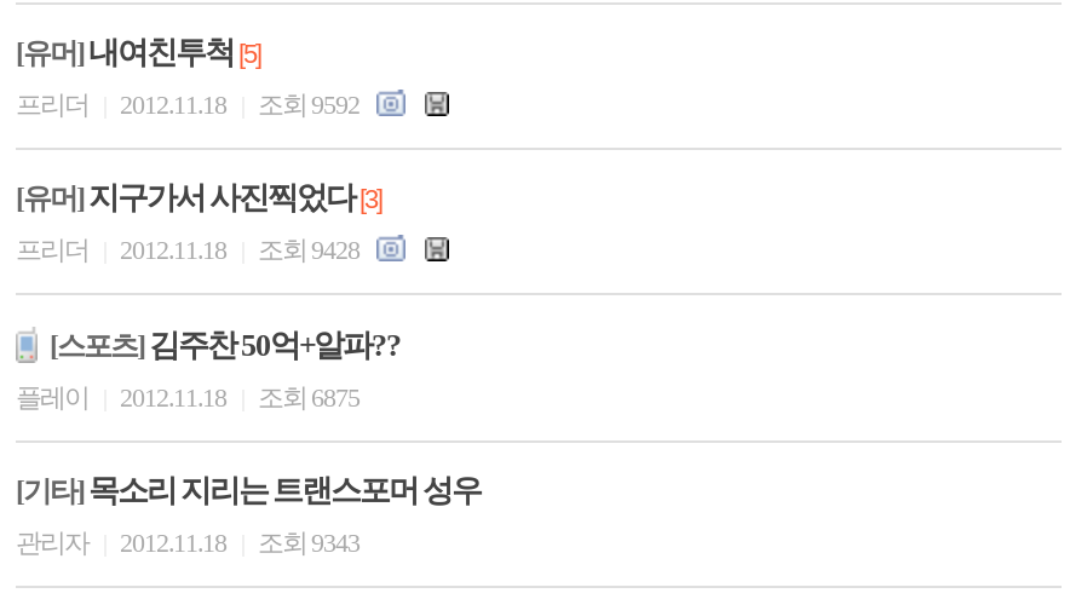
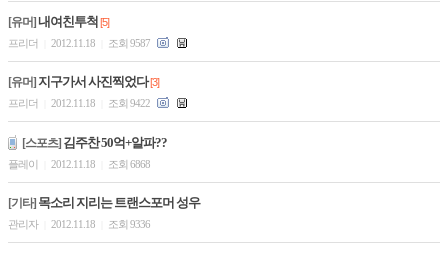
[16,90,364,119] 프리더 2012.11.18 조회 9592 -> [8,37,152,49] 프리더 2012.11.18 조회 9587
[16,235,364,264] 프리더 2012.11.18 조회 9428 -> [8,97,152,109] 프리더 2012.11.18 조회 9422
[16,382,359,411] 플레이 2012.11.18 조회 6875 -> [8,158,150,170] 플레이 2012.11.18 조회 6868
[16,528,359,557] 관리자 2012.11.18 조회 9343 -> [8,218,150,230] 관리자 2012.11.18 조회 9336

